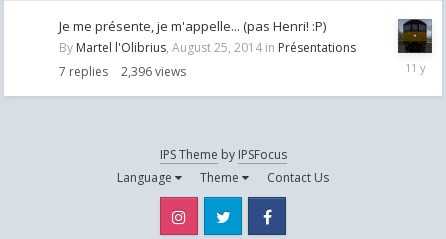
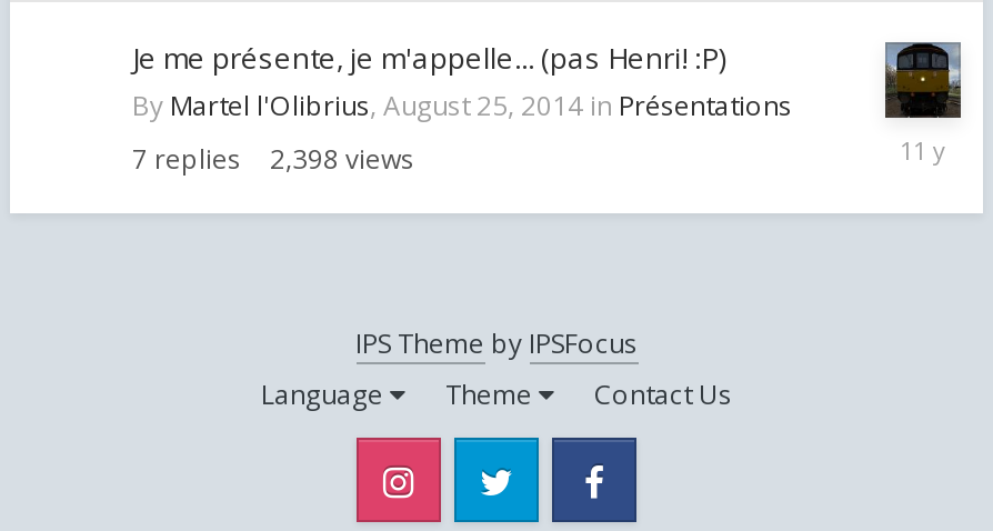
[59,63,186,80] 7 replies 2,396 views -> [132,140,414,178] 7 replies 2,398 views

